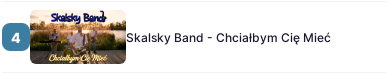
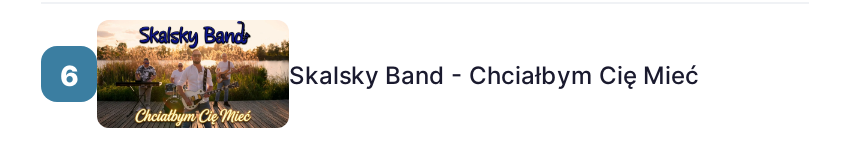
[11,29,21,46] 4 -> [60,57,78,91] 6

